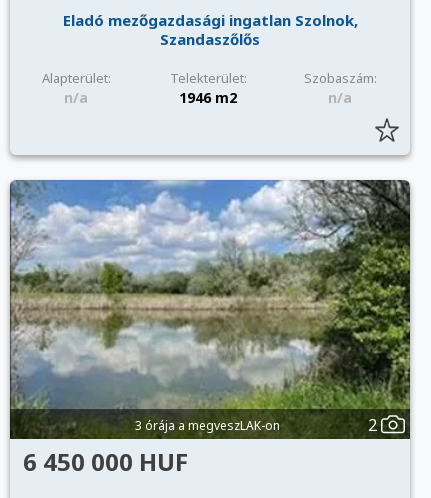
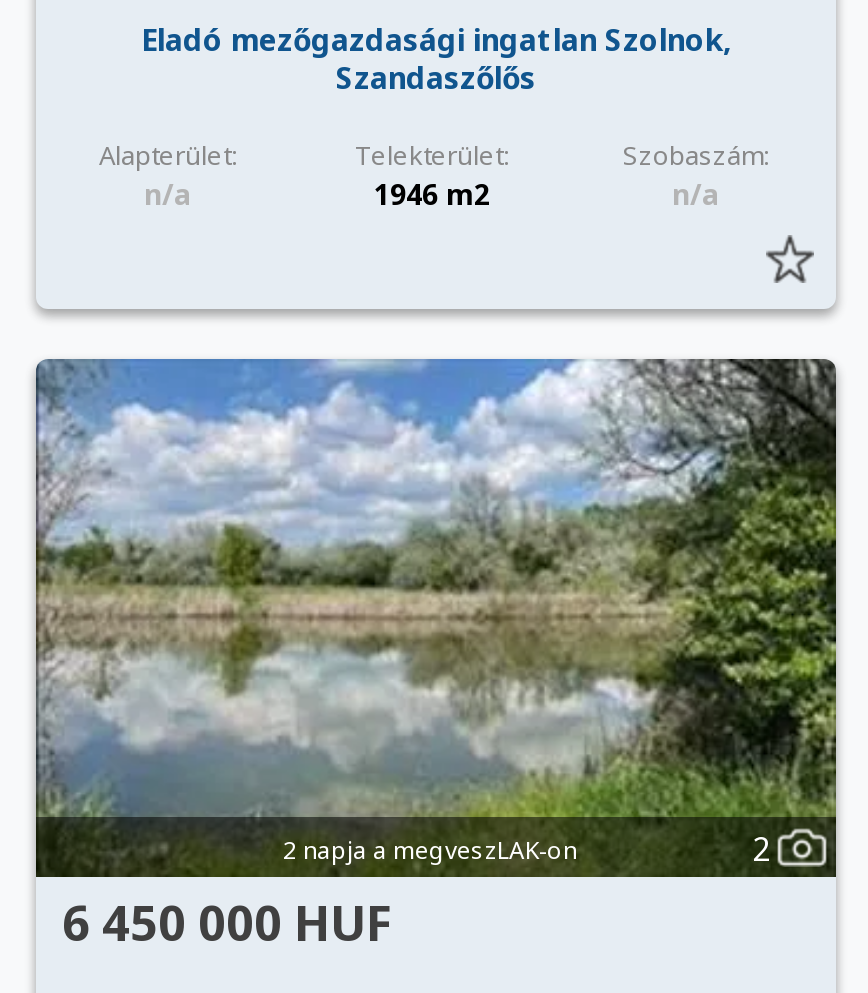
[134,417,279,434] 3 órája a megveszLAK-on -> [283,833,577,867] 2 napja a megveszLAK-on

